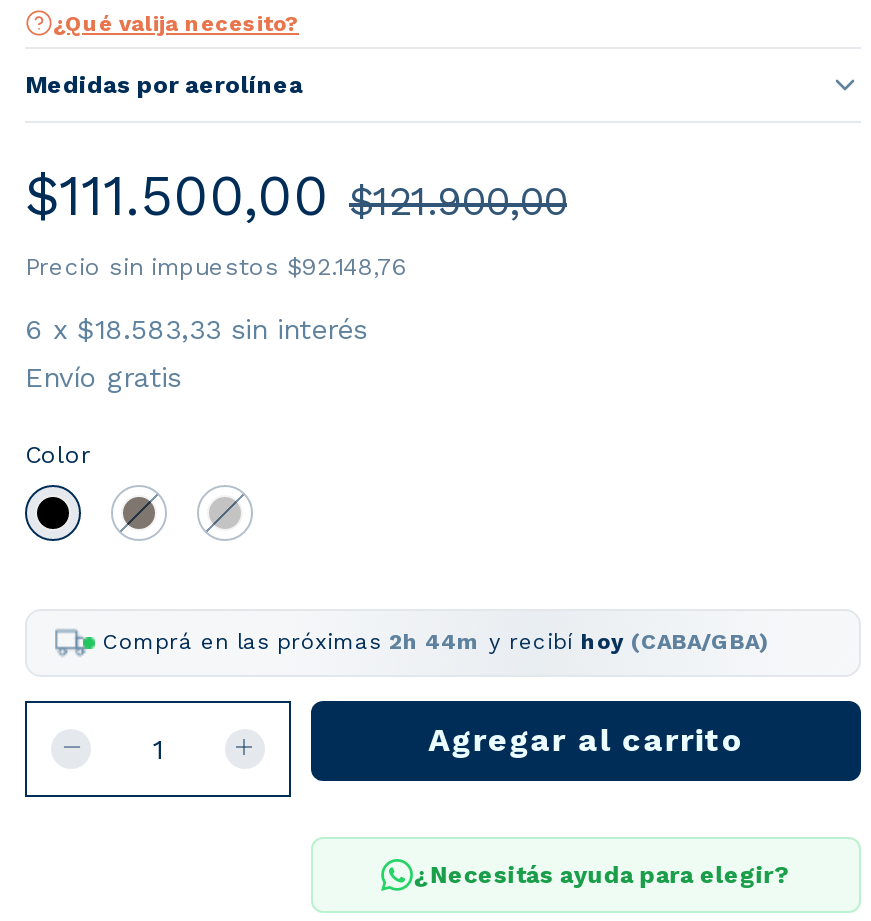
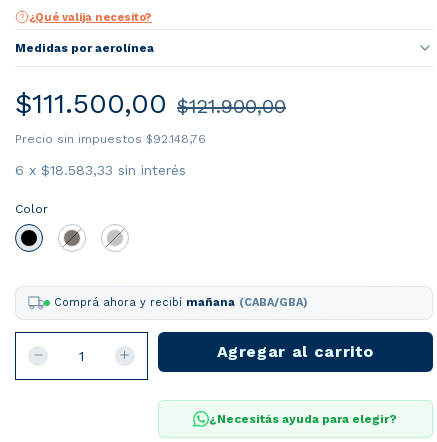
[25,361,181,393] Envío gratis -> none
[103,629,769,655] Comprá en las próximas 2h 44m y recibí hoy (CABA/GBA) -> [54,296,308,309] Comprá ahora y recibí mañana (CABA/GBA)

